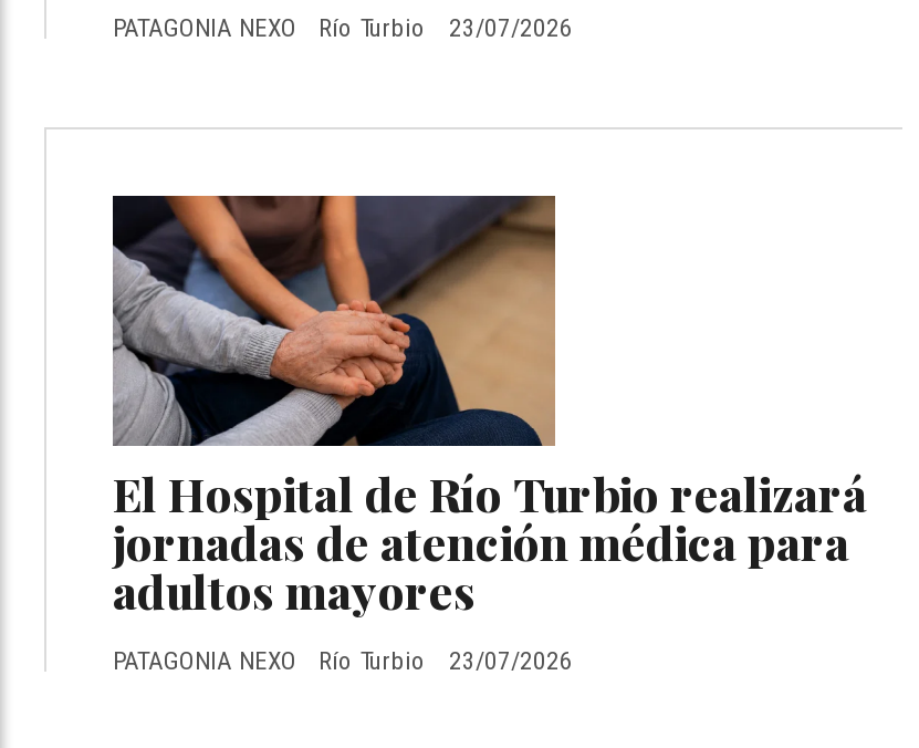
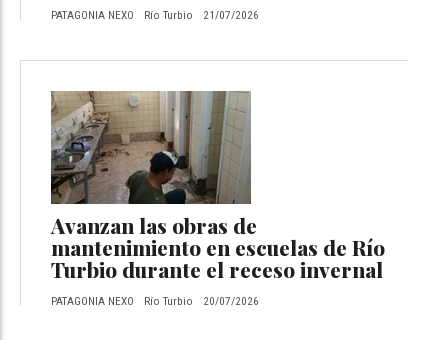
[113,13,573,44] PATAGONIA NEXO Río Turbio 23/07/2026 -> [51,8,259,22] PATAGONIA NEXO Río Turbio 21/07/2026
[111,196,867,621] [image] | El Hospital de Río Turbio realizará | jornadas de atención médica para | adultos mayores -> [50,91,385,283] [image] | Avanzan las obras de | mantenimiento en escuelas de Río | Turbio durante el receso invernal
[113,645,573,676] PATAGONIA NEXO Río Turbio 23/07/2026 -> [51,294,259,308] PATAGONIA NEXO Río Turbio 20/07/2026

